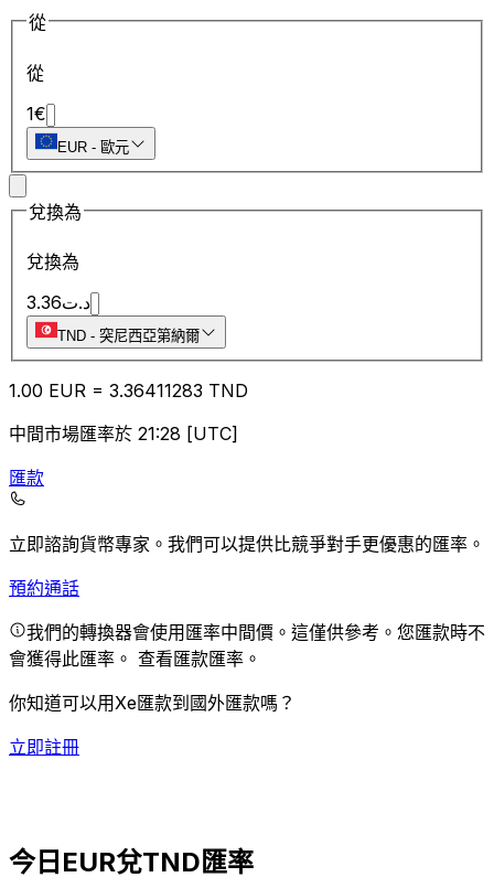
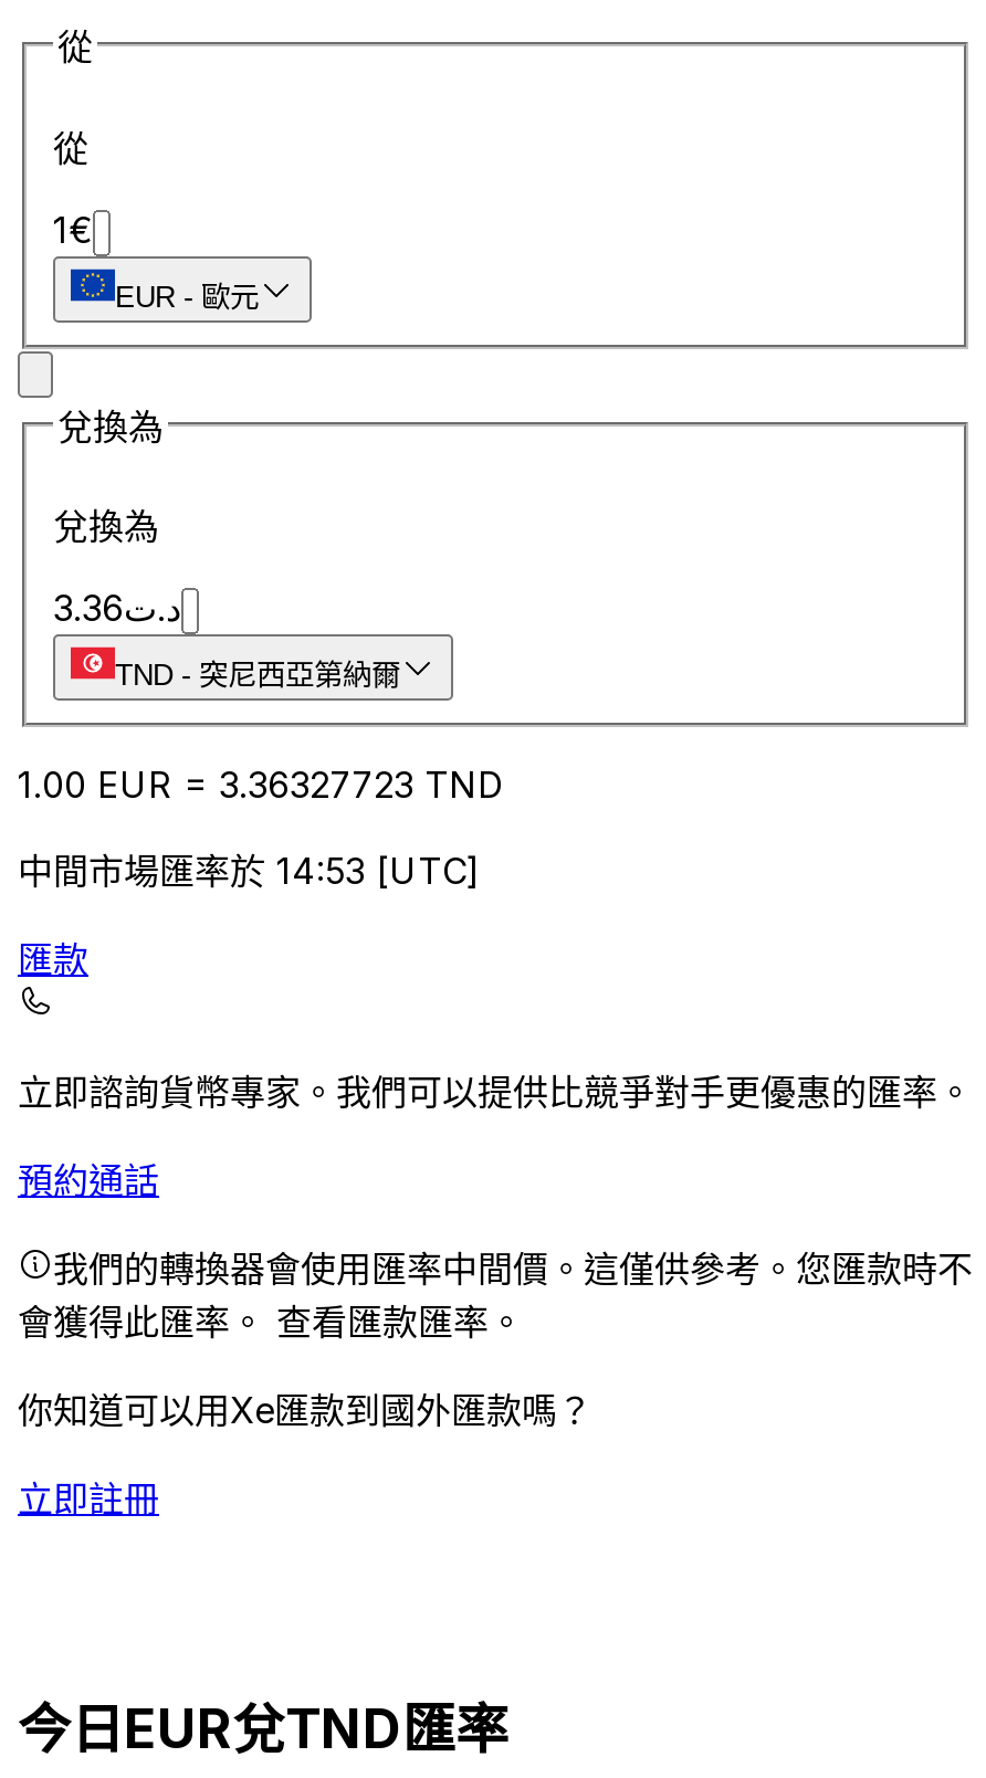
[9,380,248,402] 1.00 EUR = 3.36411283 TND -> [18,763,504,808] 1.00 EUR = 3.36327723 TND
[9,423,238,445] 中間市場匯率於 21:28 [UTC] -> [18,850,480,894] 中間市場匯率於 14:53 [UTC]

